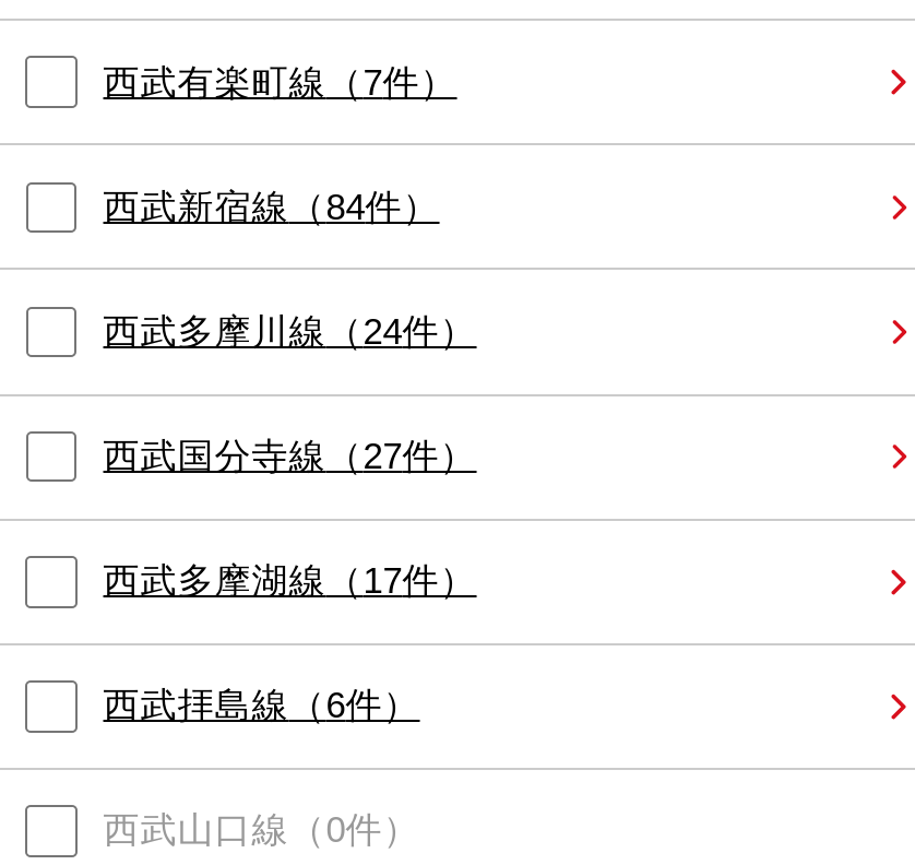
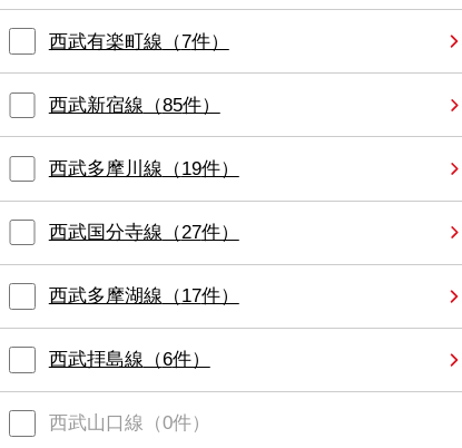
[103,187,440,228] 西武新宿線（84件） -> [49,95,220,116] 西武新宿線（85件）
[103,311,477,353] 西武多摩川線（24件） -> [49,158,239,179] 西武多摩川線（19件）

